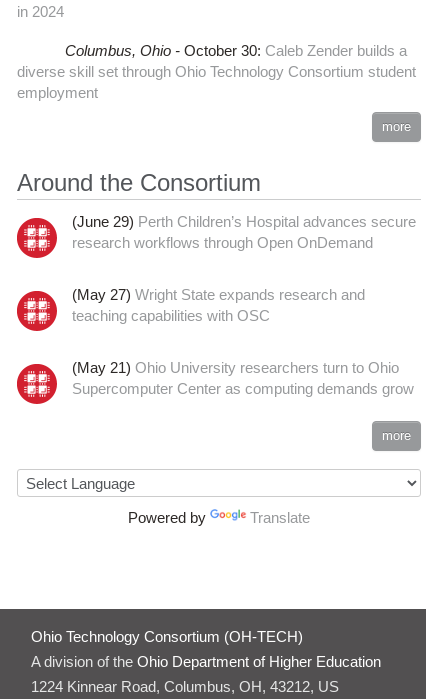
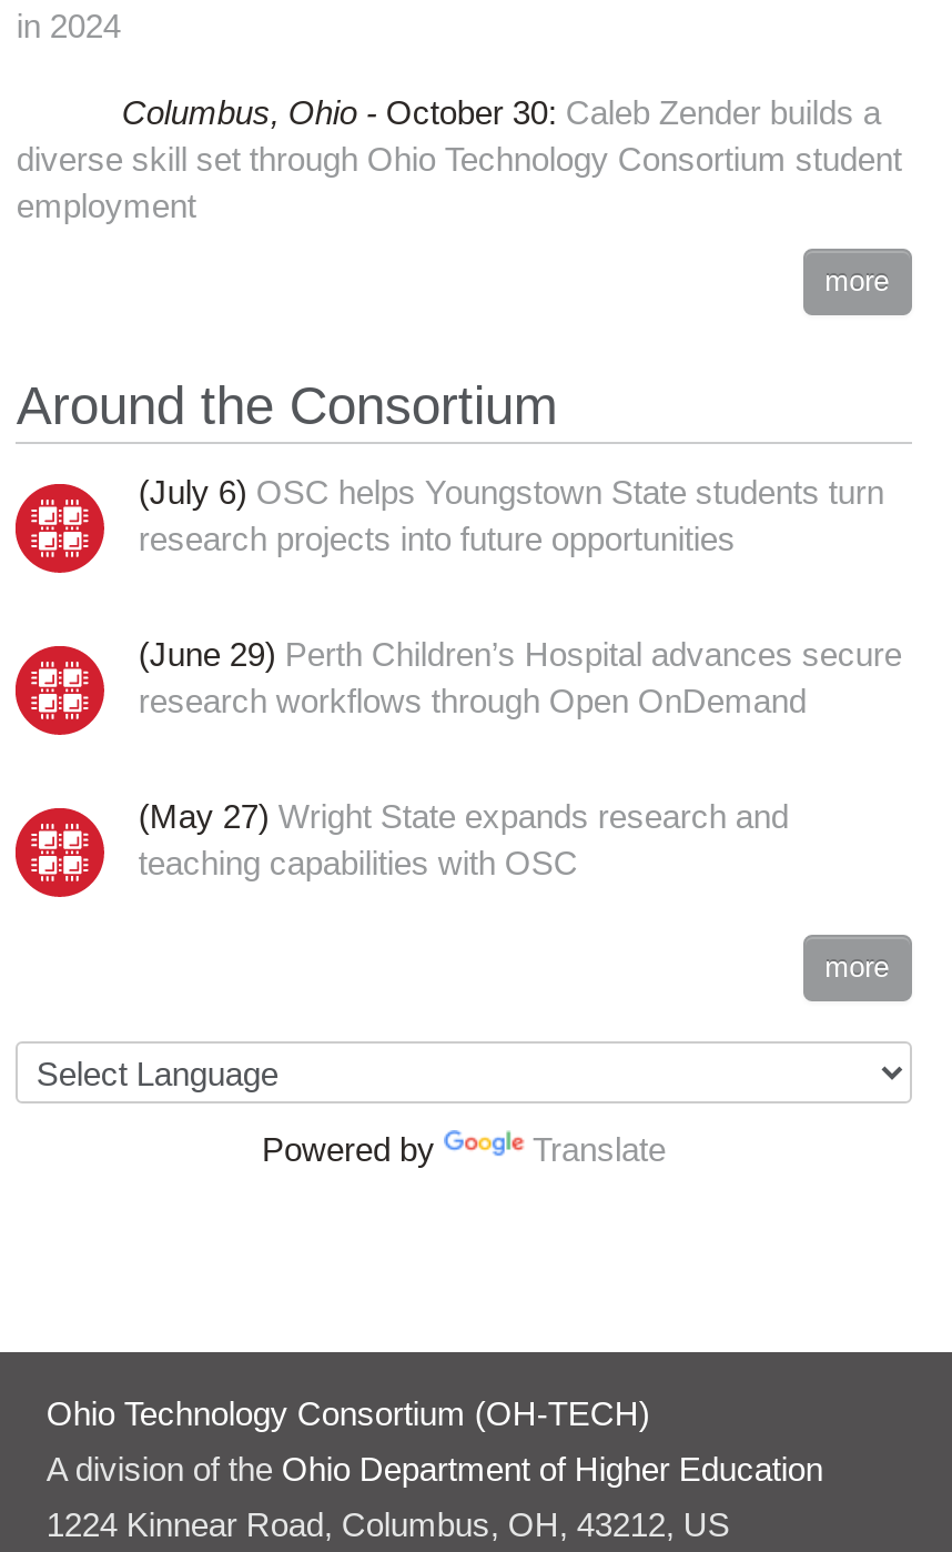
none -> [138,472,884,557] (July 6) OSC helps Youngstown State students turn | research projects into future opportunities
moved [17,213,416,324] -> [16,634,902,881]: [image] | (June 29) Perth Children’s Hospital advances secure | research workflows through Open OnDemand | (May 27) Wright State expands research and | teaching capabilities with OSC
[72,359,414,397] (May 21) Ohio University researchers turn to Ohio | Supercomputer Center as computing demands grow -> none

